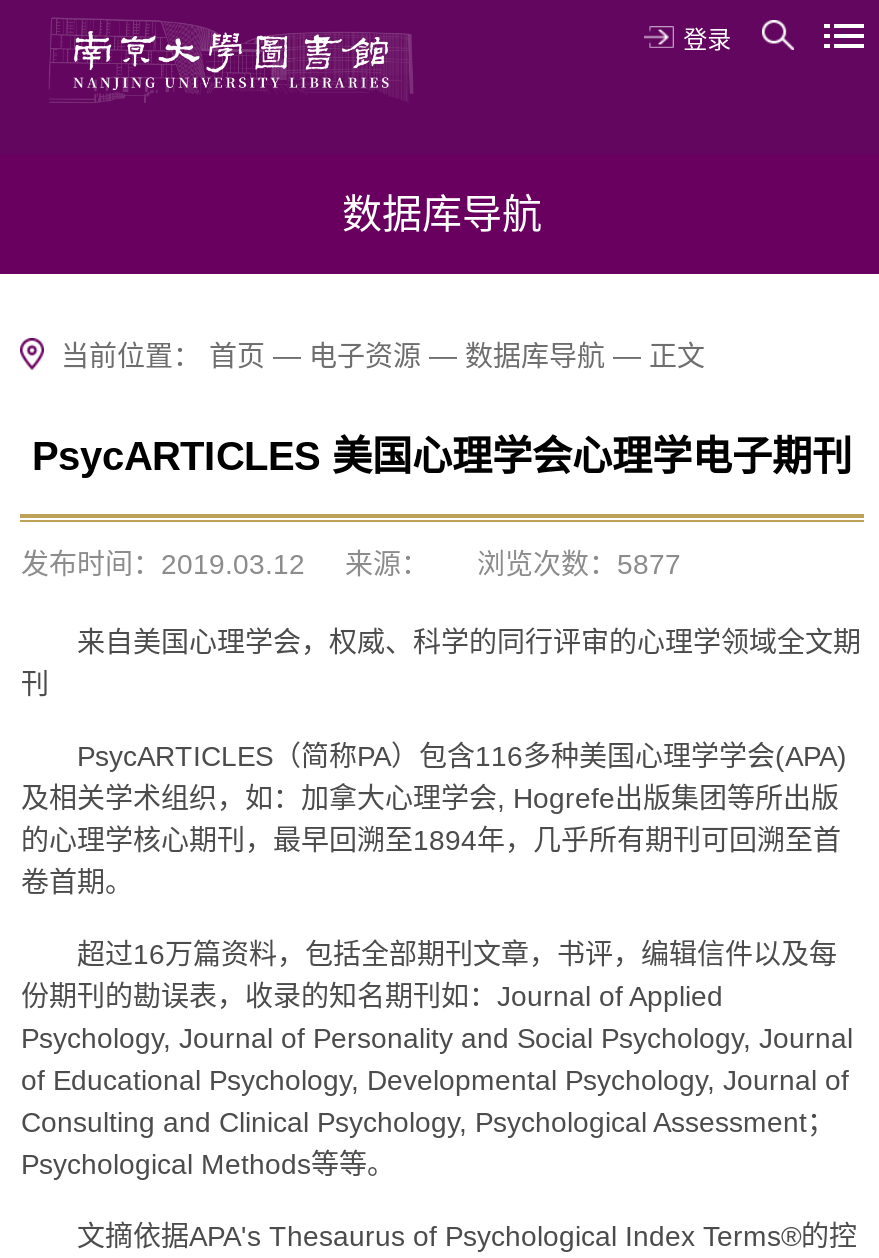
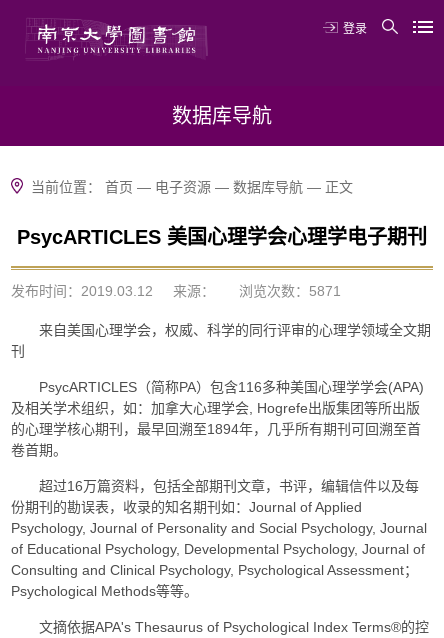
[21,548,681,580] 发布时间：2019.03.12 来源： 浏览次数：5877 -> [11,283,341,299] 发布时间：2019.03.12 来源： 浏览次数：5871

